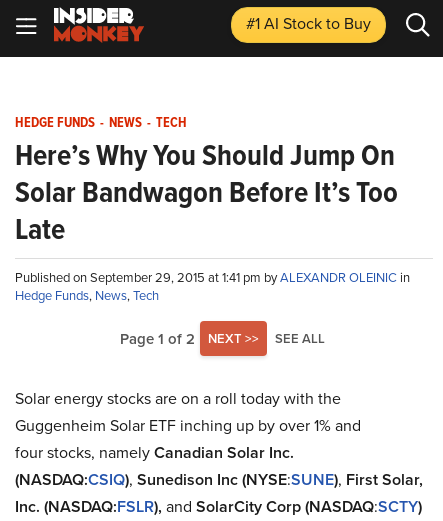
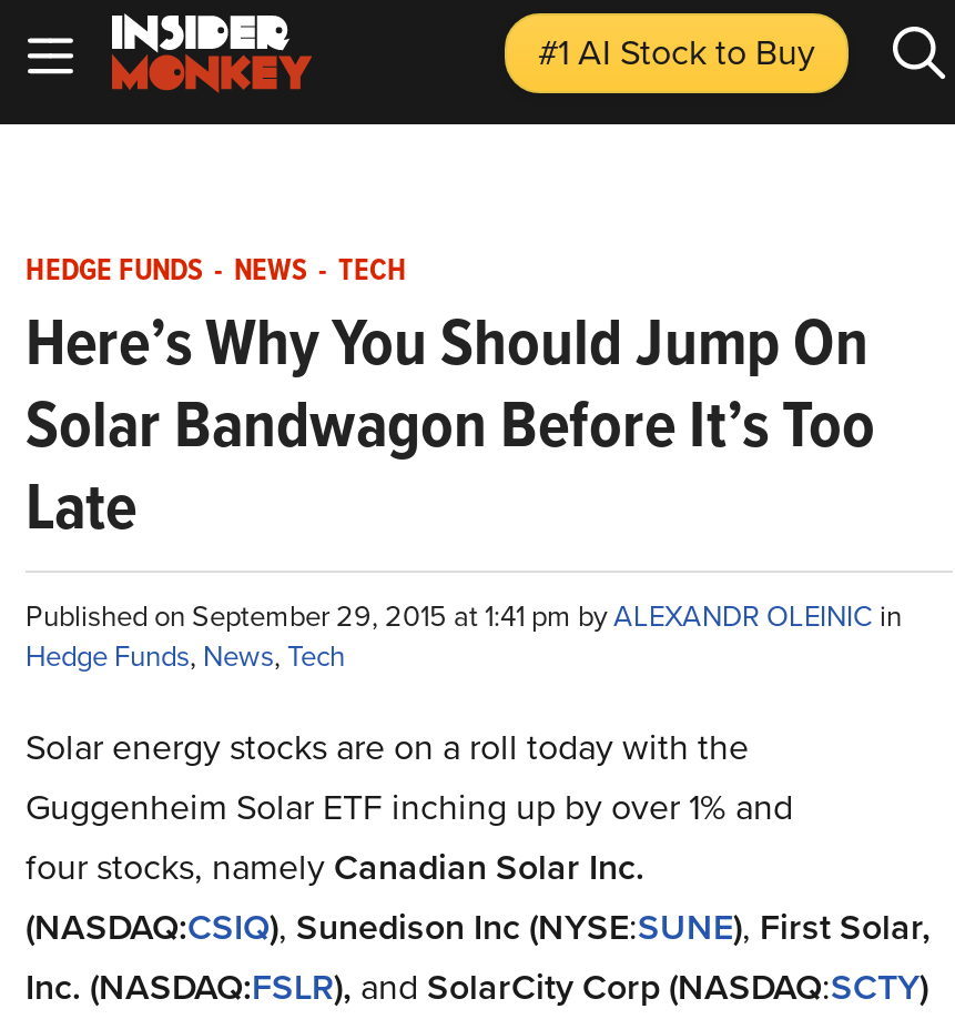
[120,328,325,350] Page 1 of 2 | NEXT >> | SEE ALL -> none

